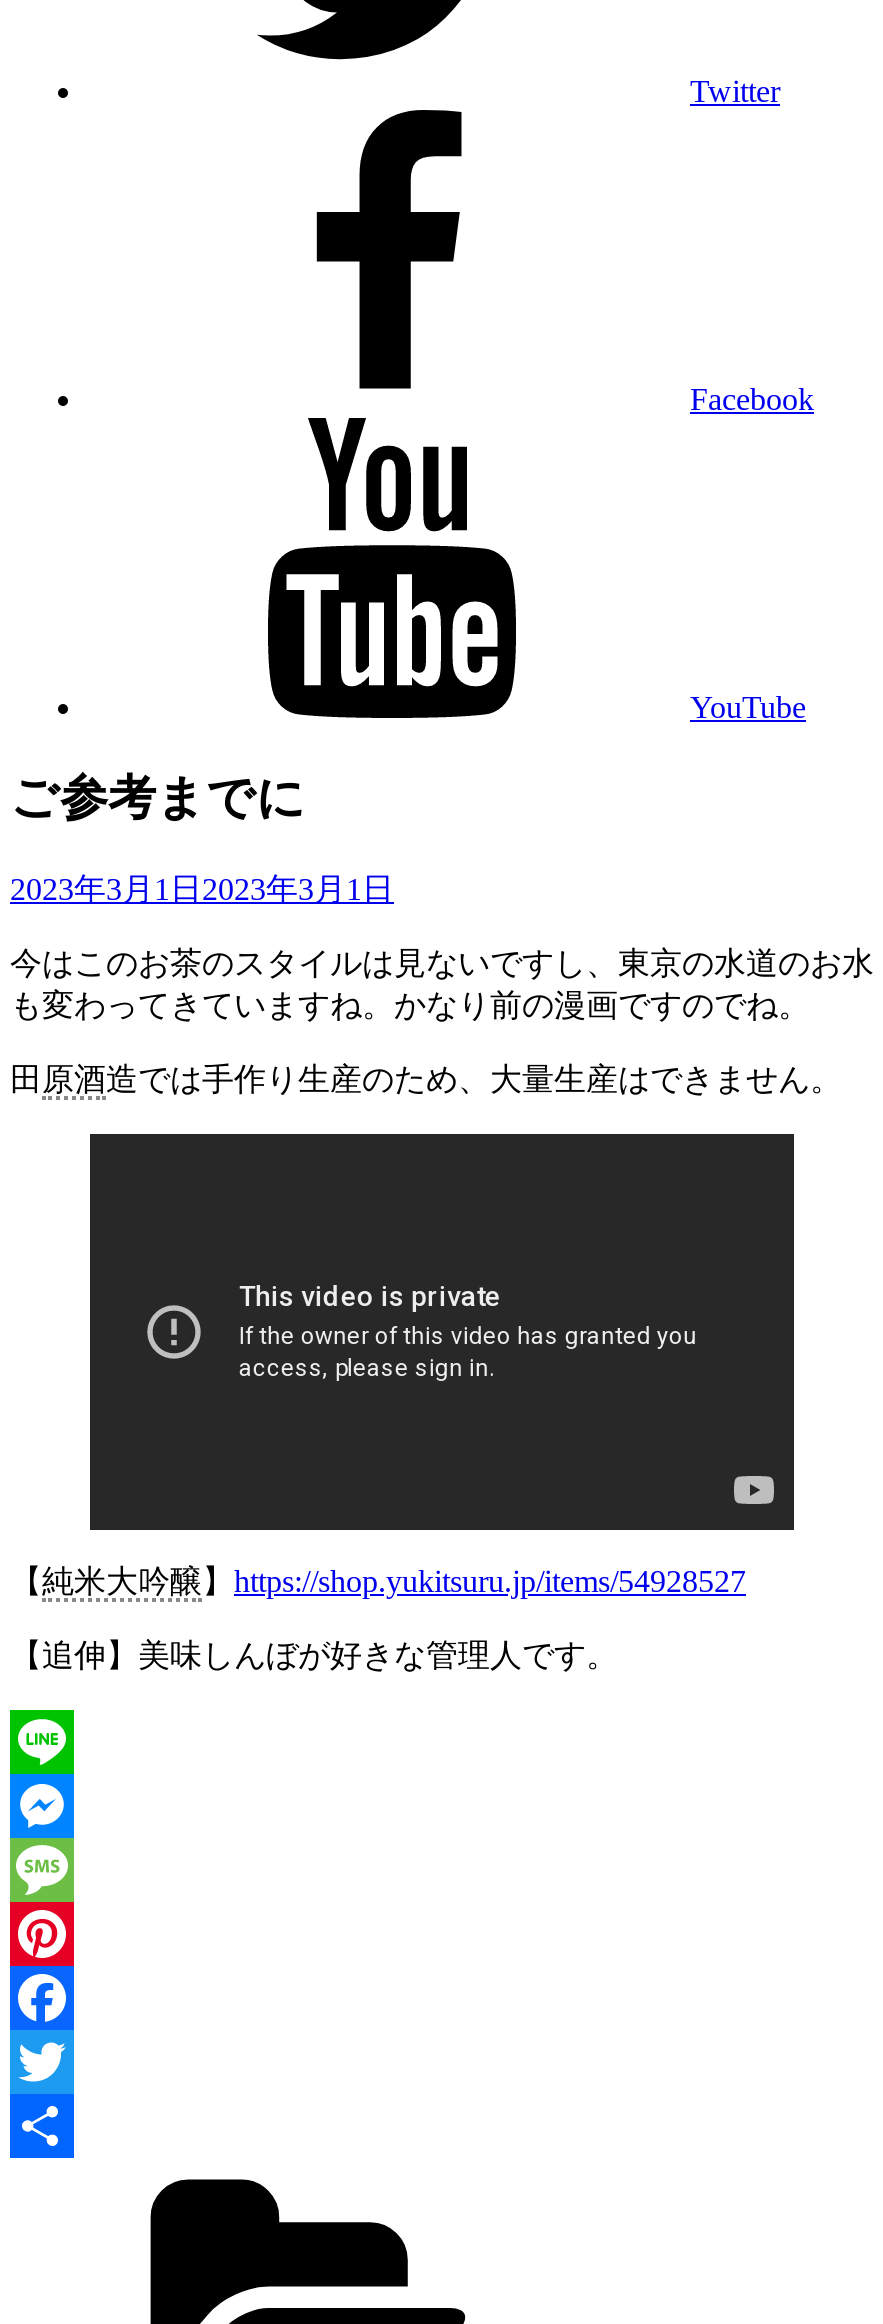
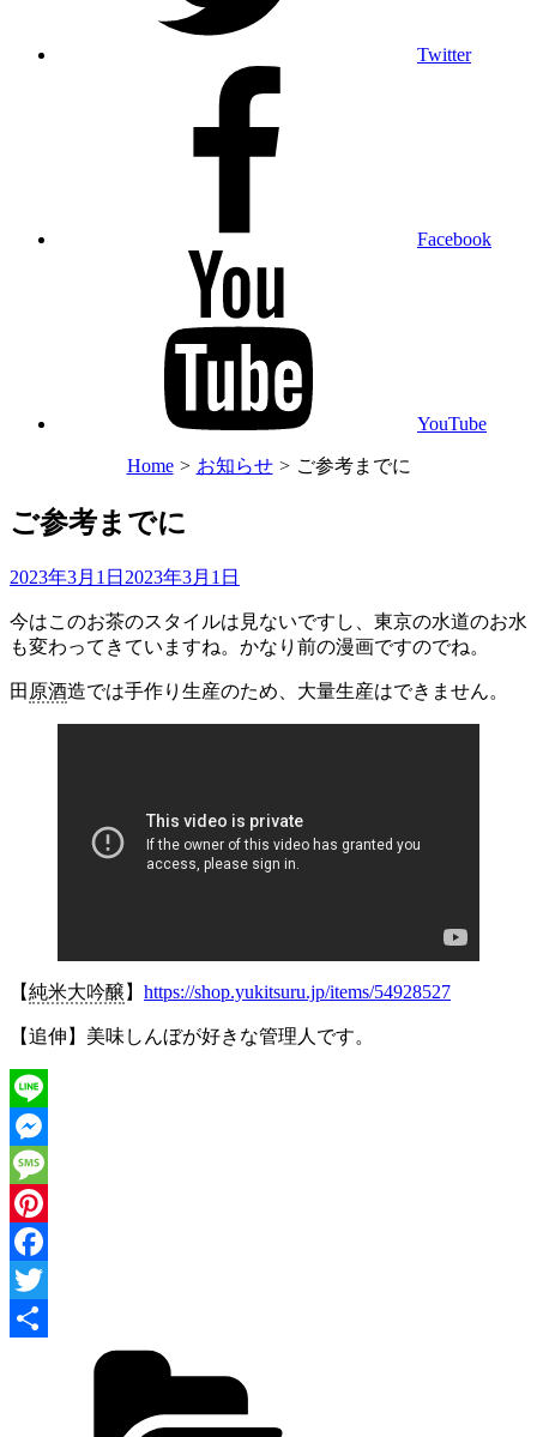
none -> [126,455,411,476] Home > お知らせ > ご参考までに

